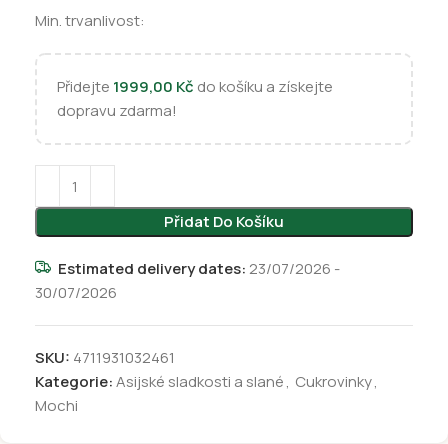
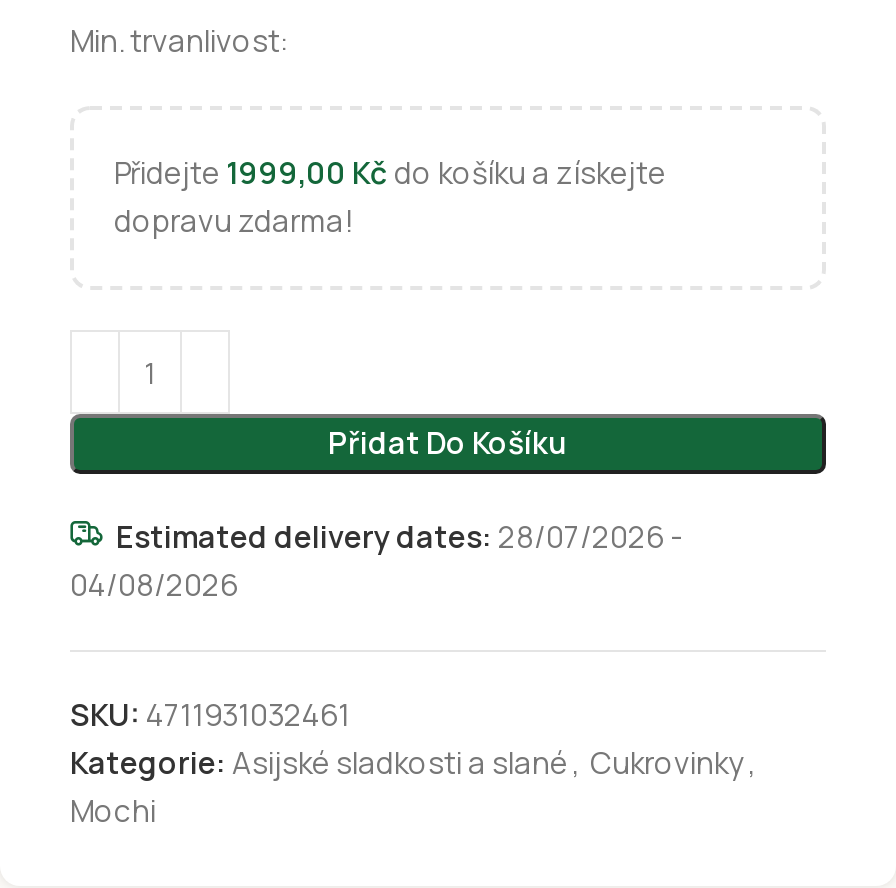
[58,258,340,279] Estimated delivery dates: 23/07/2026 - -> [116,516,682,558] Estimated delivery dates: 28/07/2026 -
[35,282,117,303] 30/07/2026 -> [70,564,238,606] 04/08/2026

